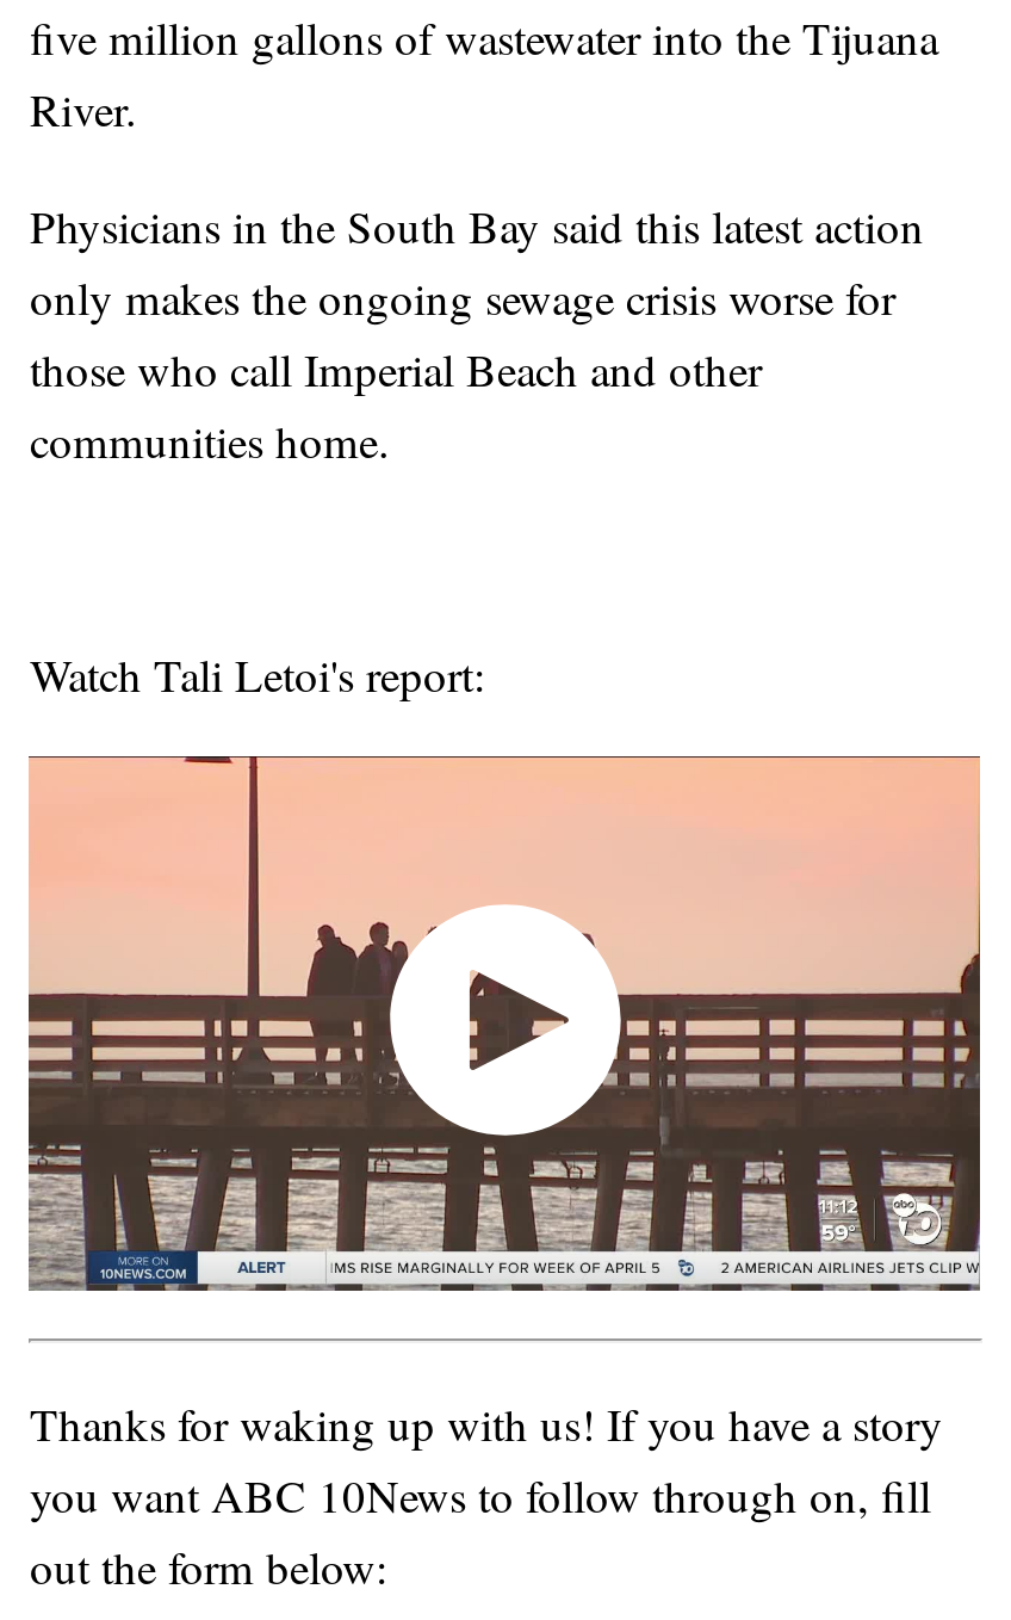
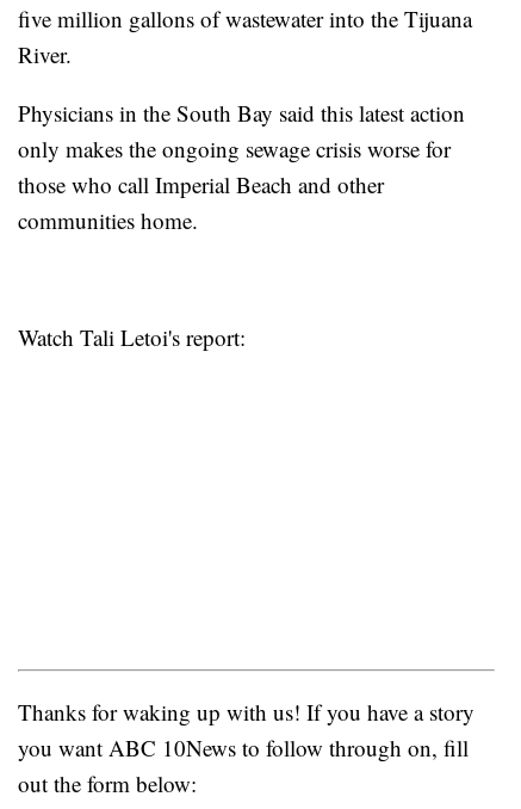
[26,754,982,1293] [image] -> none

